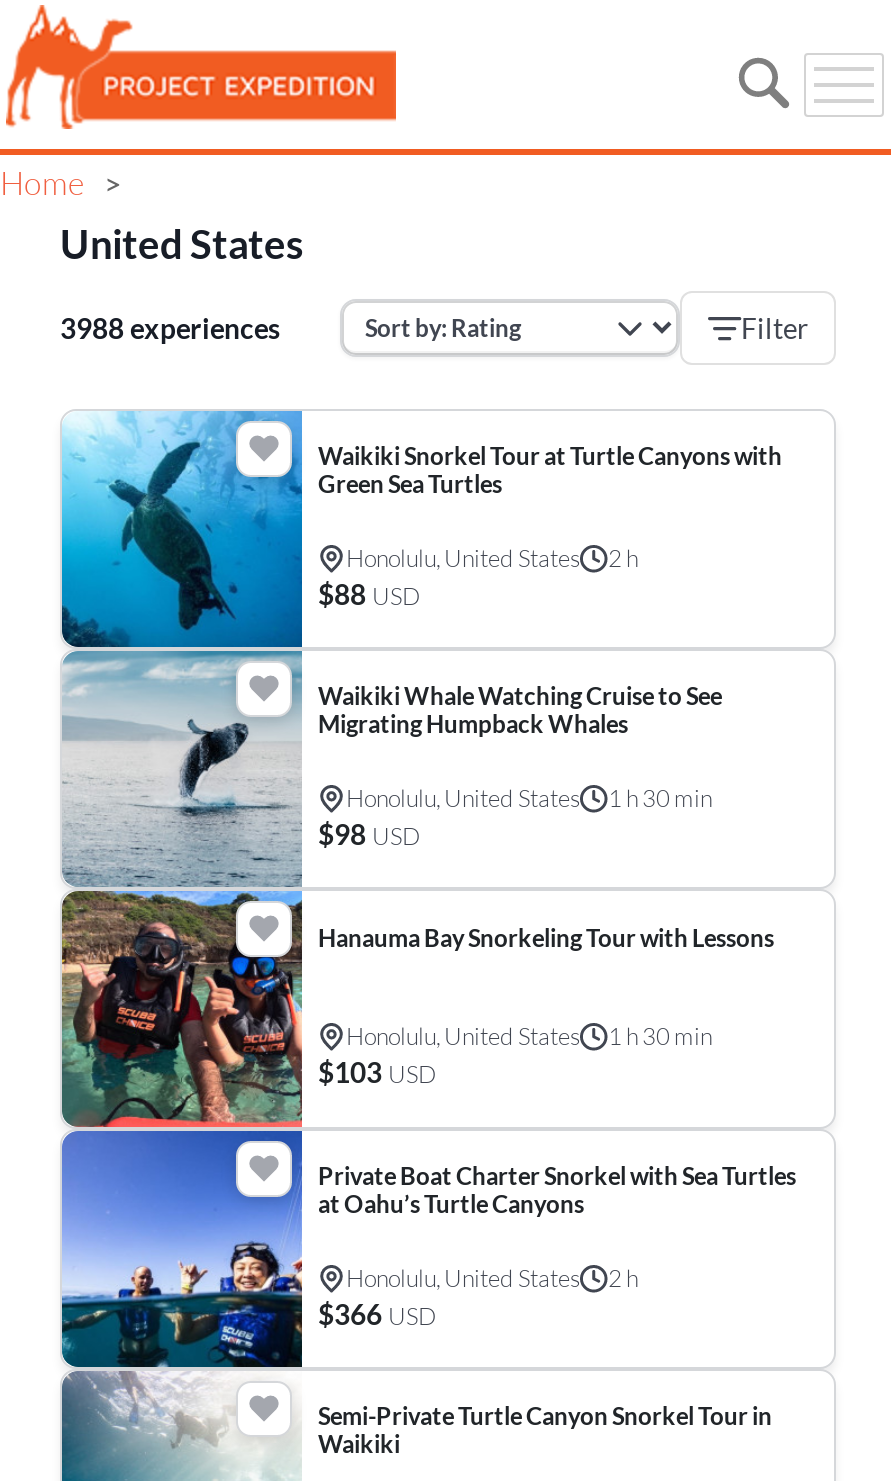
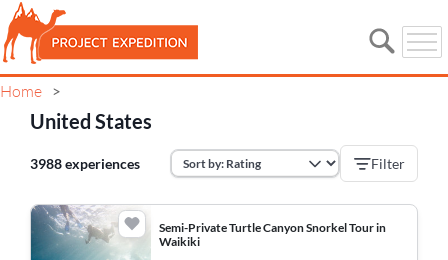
[60,409,796,1369] [image] | Waikiki Snorkel Tour at Turtle Canyons with | Green Sea Turtles | Honolulu, United States | 2 h | $88 USD | Waikiki Whale Watching Cruise to See | Migrating Humpback Whales | Honolulu, United States | 1 h 30 min | $98 USD | Hanauma Bay Snorkeling Tour with Lessons | Honolulu, United States | 1 h 30 min | $103 USD | Private Boat Charter Snorkel with Sea Turtles | at Oahu’s Turtle Canyons | Honolulu, United States | 2 h | $366 USD -> none

